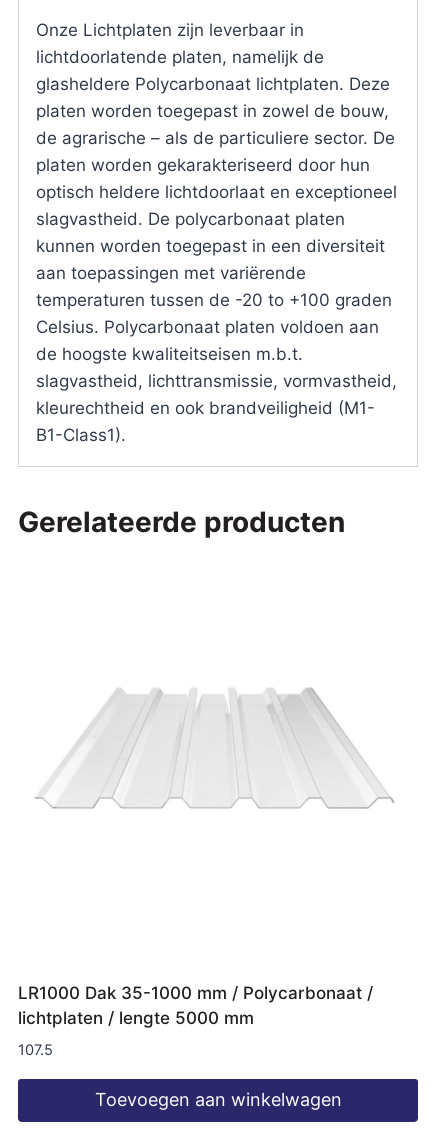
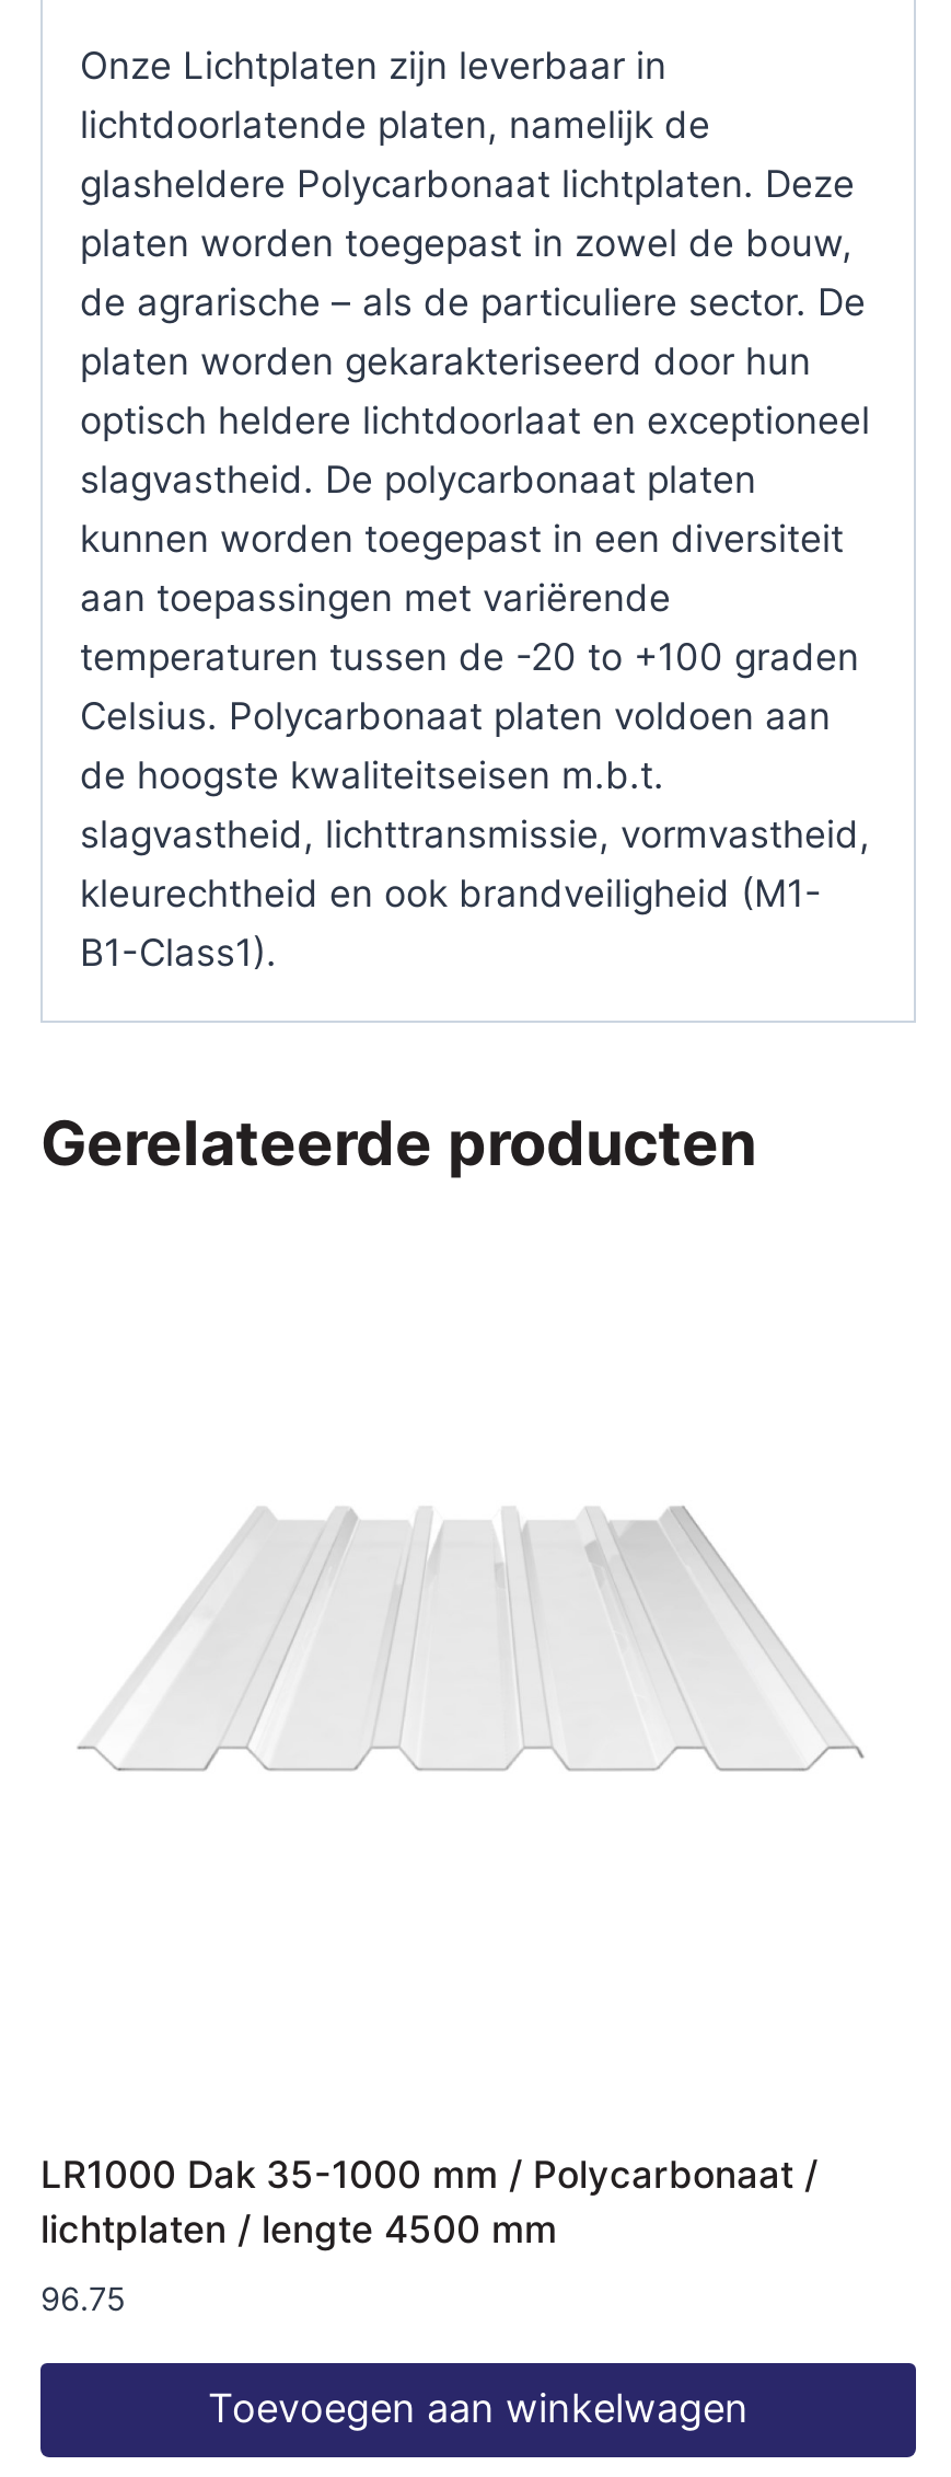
[18,1008,254,1028] lichtplaten / lengte 5000 mm -> [40,2208,557,2252] lichtplaten / lengte 4500 mm
[18,1041,53,1059] 107.5 -> [40,2280,126,2320] 96.75

